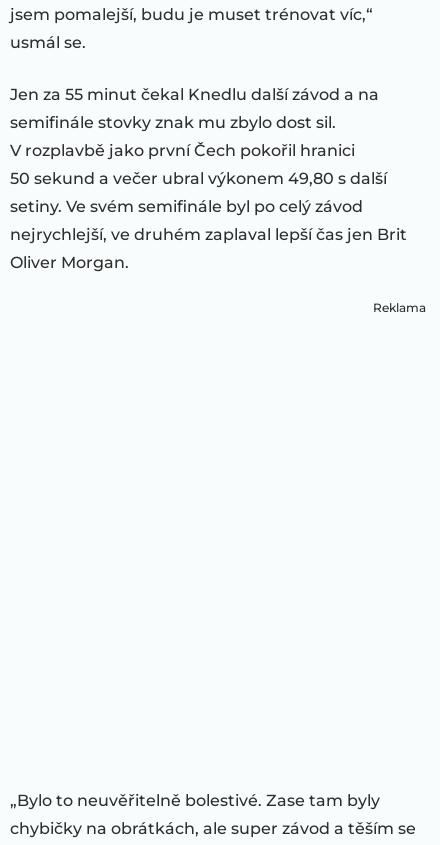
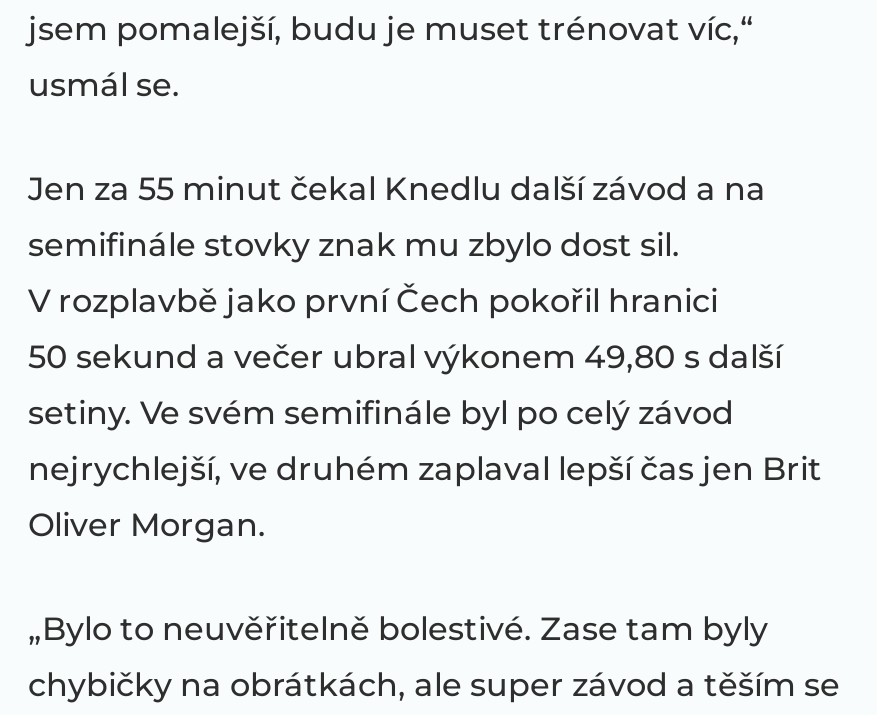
[373,300,426,315] Reklama -> none

